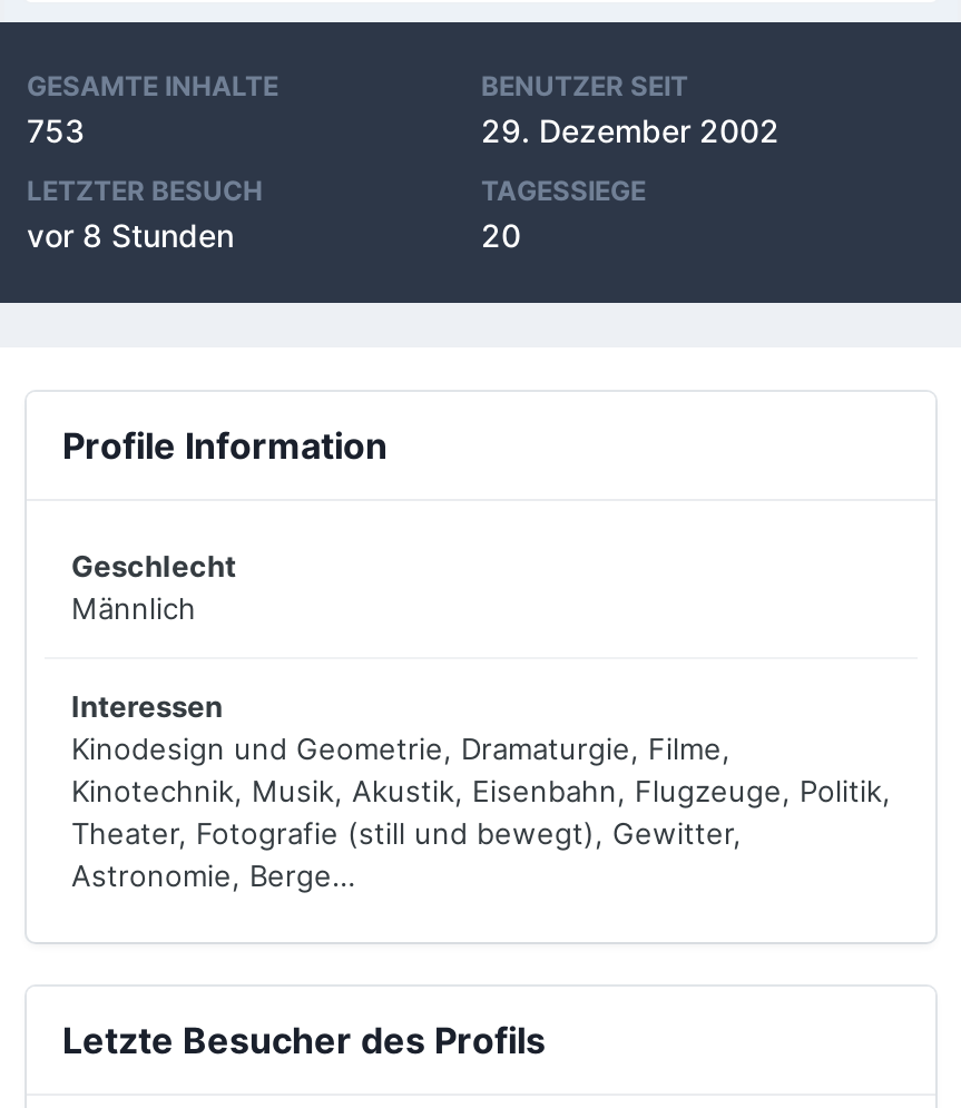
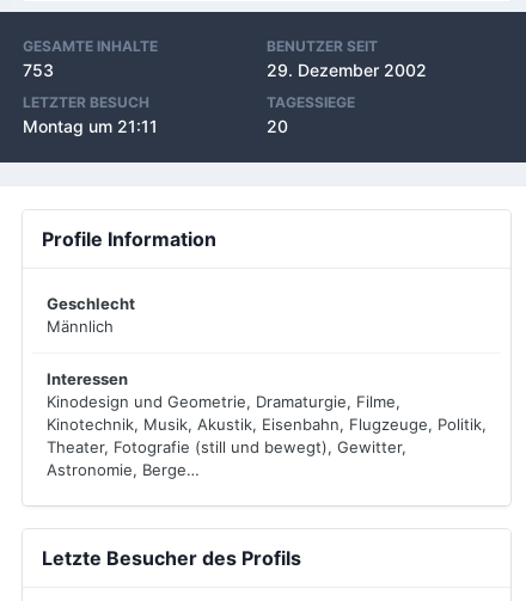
[27,216,234,254] vor 8 Stunden -> [23,116,158,136] Montag um 21:11

